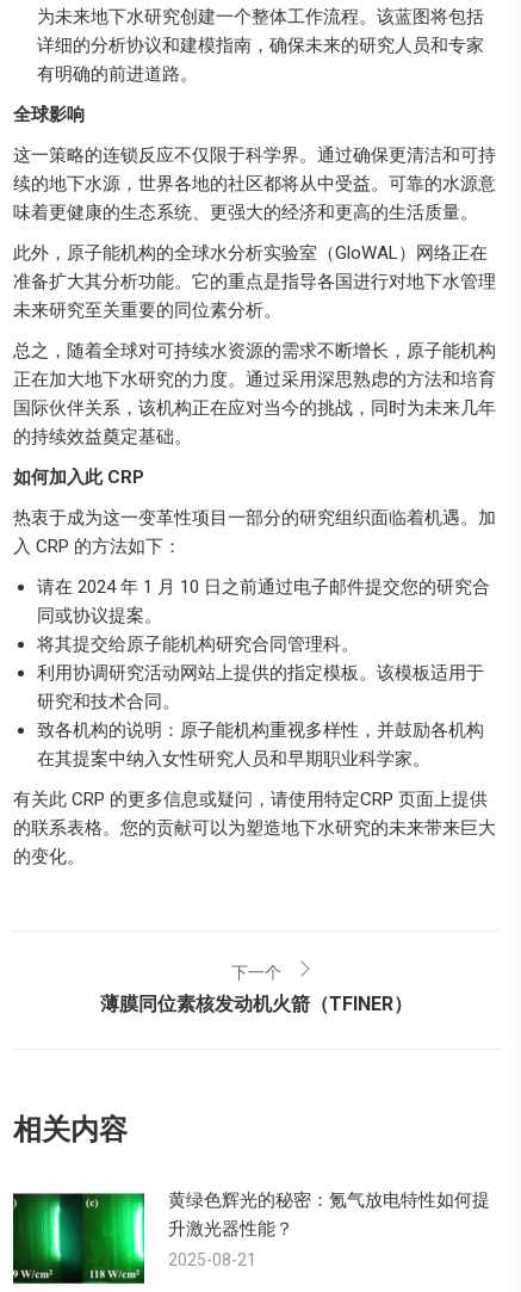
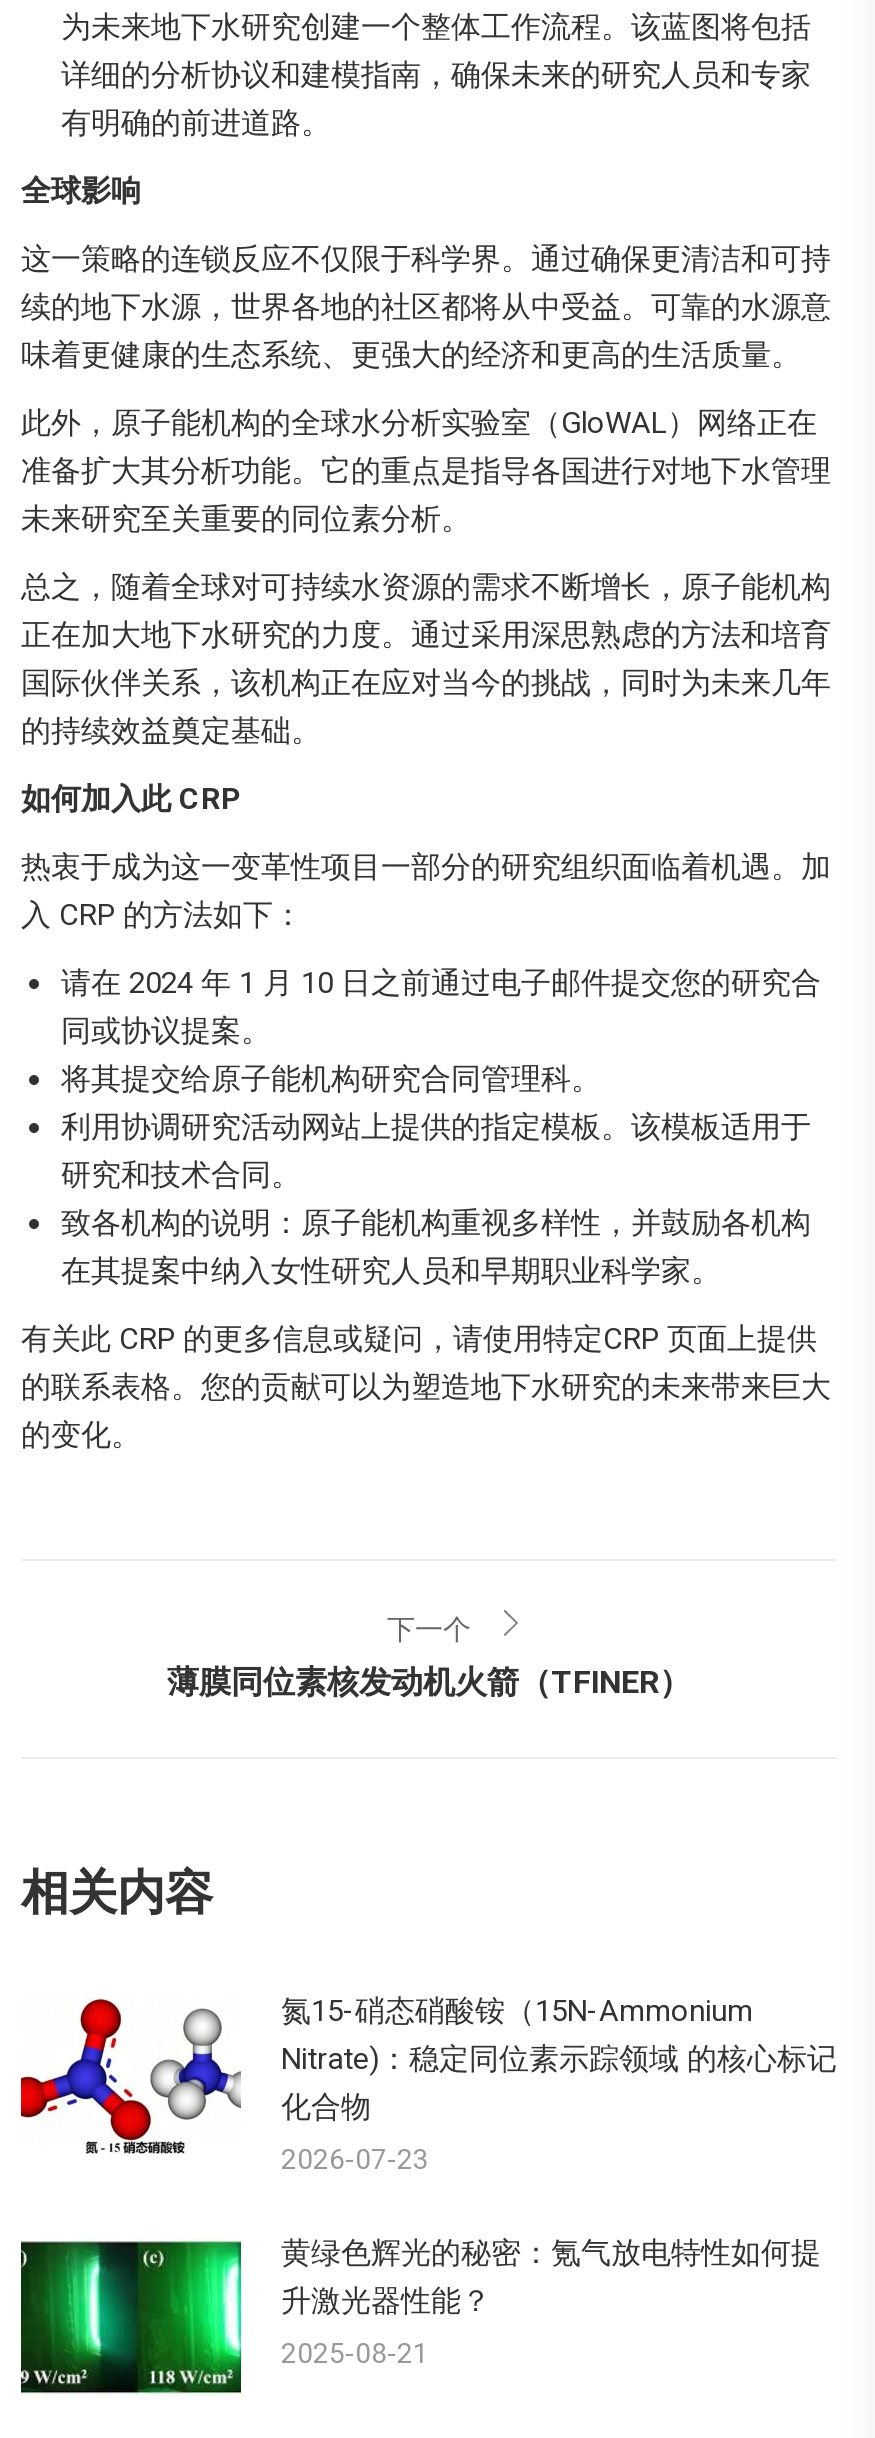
none -> [19,1993,837,2175] [image] | 氮15-硝态硝酸铵（15N-Ammonium | Nitrate)：稳定同位素示踪领域 的核心标记 | 化合物 | 2026-07-23

